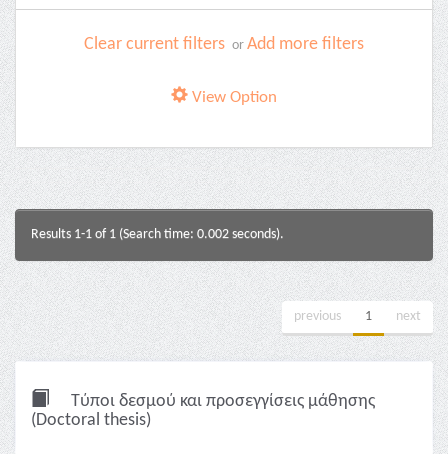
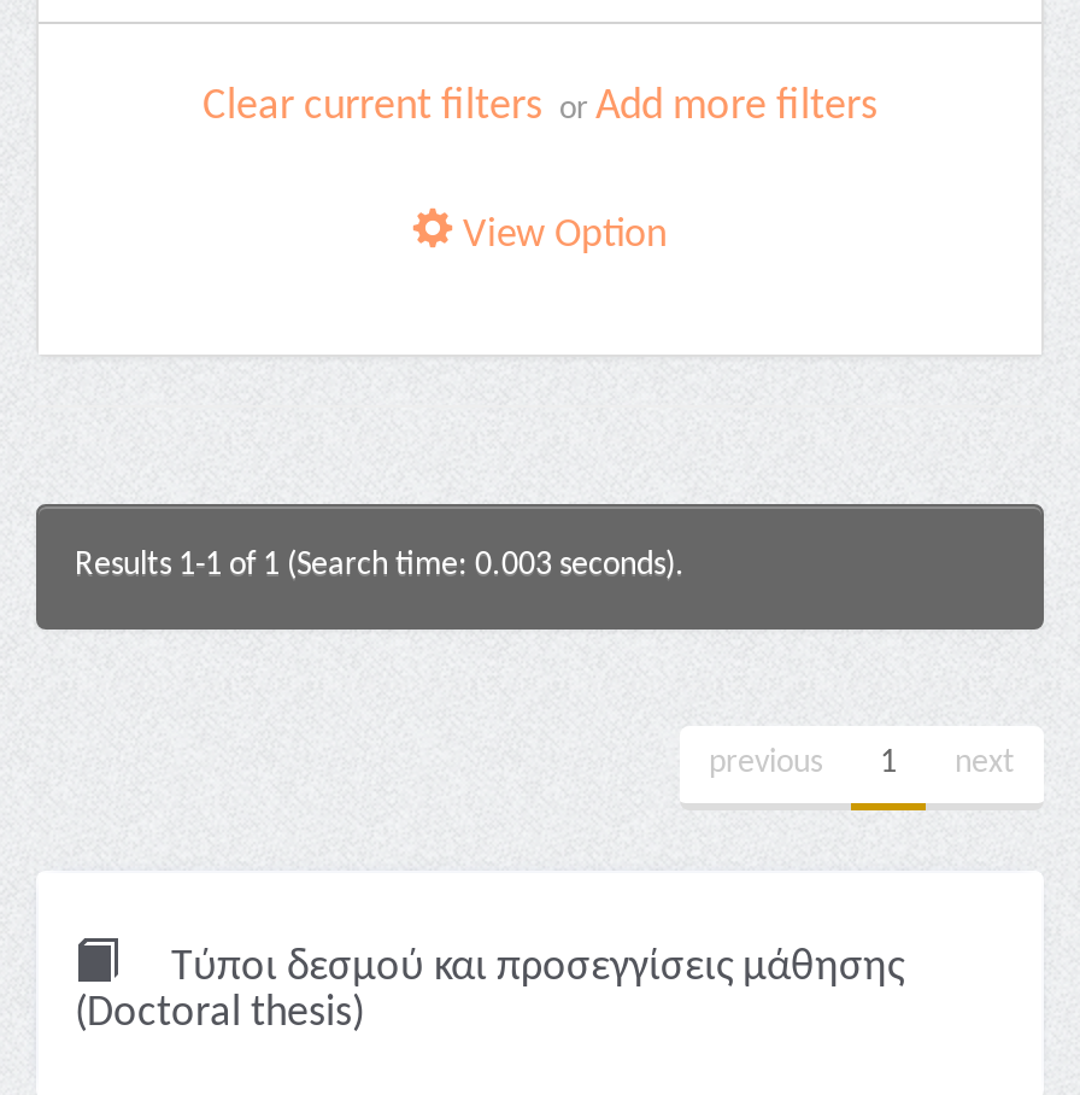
[31,227,284,242] Results 1-1 of 1 (Search time: 0.002 seconds). -> [75,547,685,584] Results 1-1 of 1 (Search time: 0.003 seconds).

